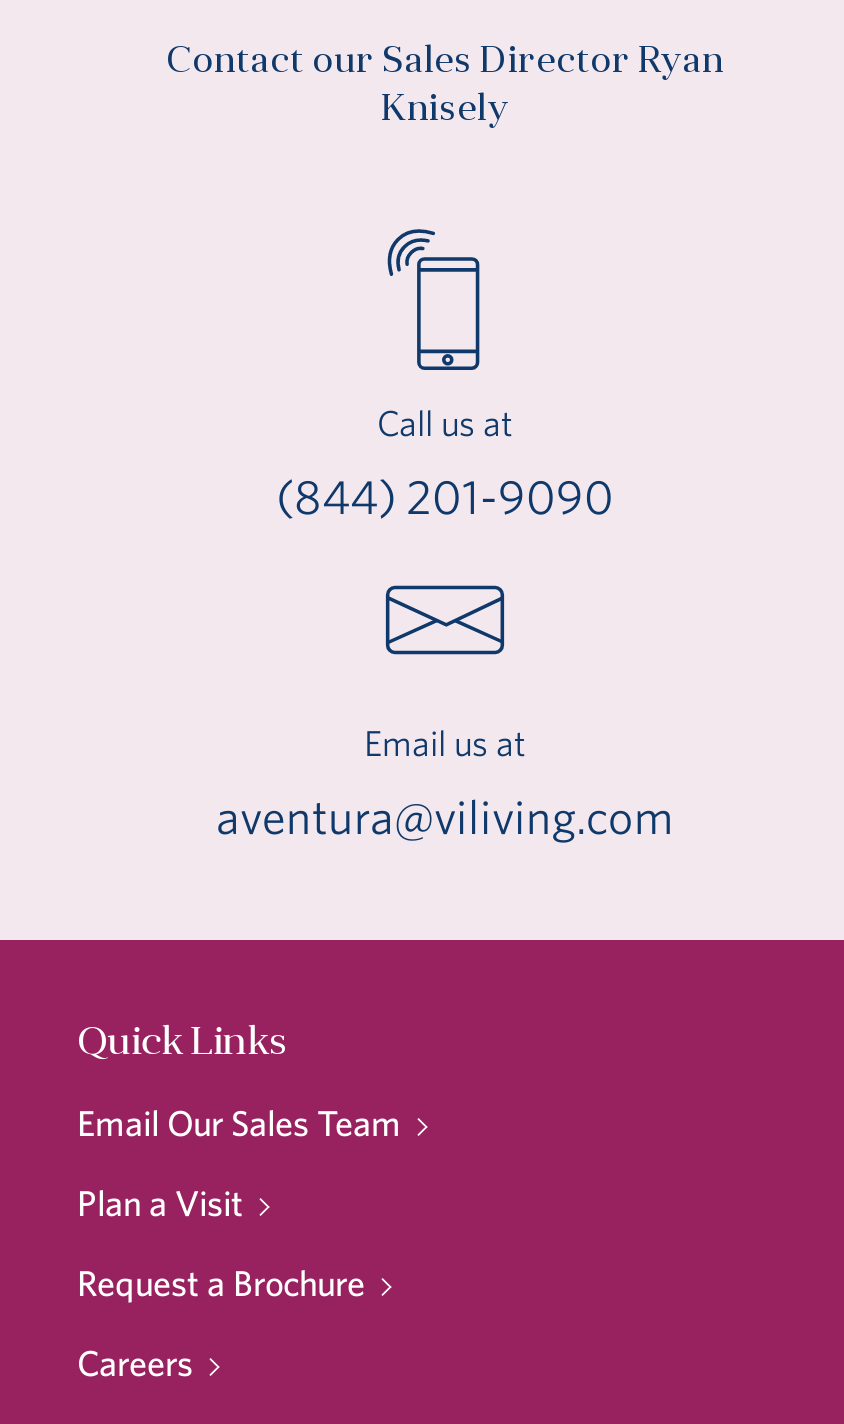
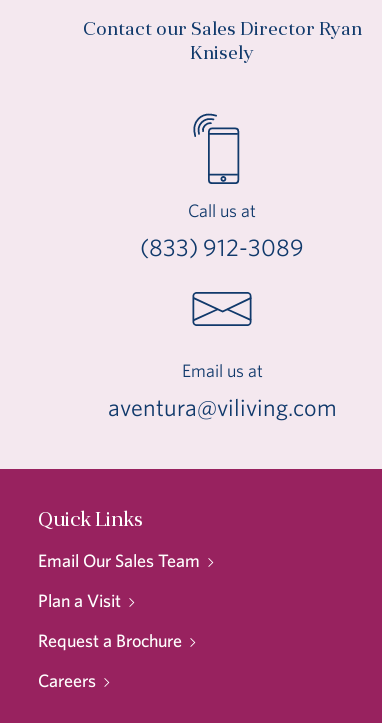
[276,467,614,527] (844) 201-9090 -> [140,232,304,262] (833) 912-3089

